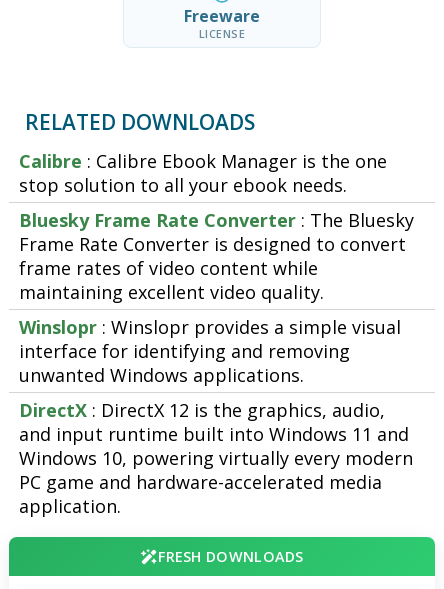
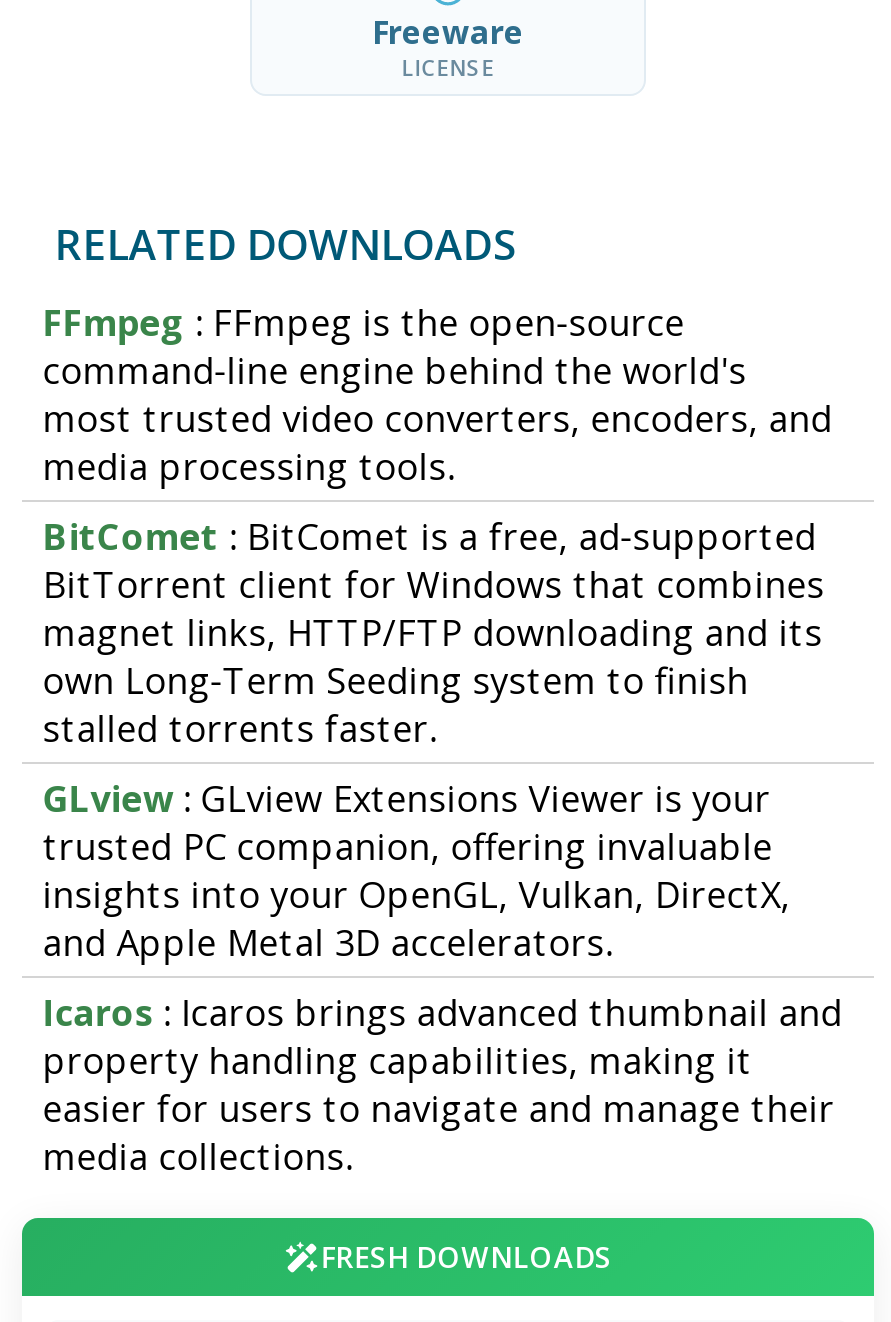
[19,149,387,197] Calibre: Calibre Ebook Manager is the one | stop solution to all your ebook needs. -> [42,298,832,490] FFmpeg: FFmpeg is the open-source | command-line engine behind the world's | most trusted video converters, encoders, and | media processing tools.
[19,208,414,304] Bluesky Frame Rate Converter: The Bluesky | Frame Rate Converter is designed to convert | frame rates of video content while | maintaining excellent video quality. -> [42,512,824,752] BitComet: BitComet is a free, ad-supported | BitTorrent client for Windows that combines | magnet links, HTTP/FTP downloading and its | own Long-Term Seeding system to finish | stalled torrents faster.
[19,315,401,387] Winslopr: Winslopr provides a simple visual | interface for identifying and removing | unwanted Windows applications. -> [42,774,790,966] GLview: GLview Extensions Viewer is your | trusted PC companion, offering invaluable | insights into your OpenGL, Vulkan, DirectX, | and Apple Metal 3D accelerators.
[19,398,413,518] DirectX: DirectX 12 is the graphics, audio, | and input runtime built into Windows 11 and | Windows 10, powering virtually every modern | PC game and hardware-accelerated media | application. -> [42,988,842,1180] Icaros: Icaros brings advanced thumbnail and | property handling capabilities, making it | easier for users to navigate and manage their | media collections.

